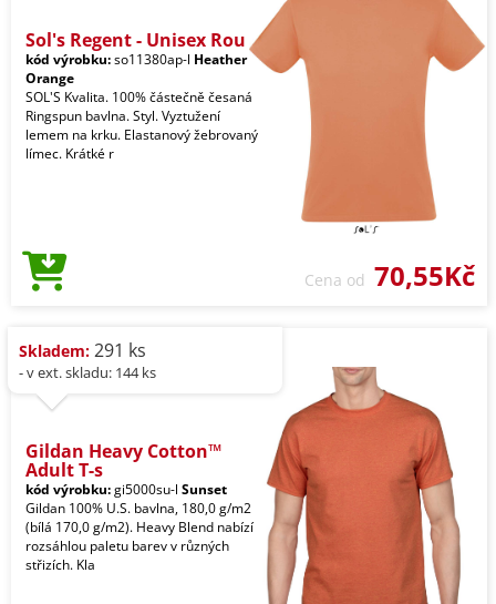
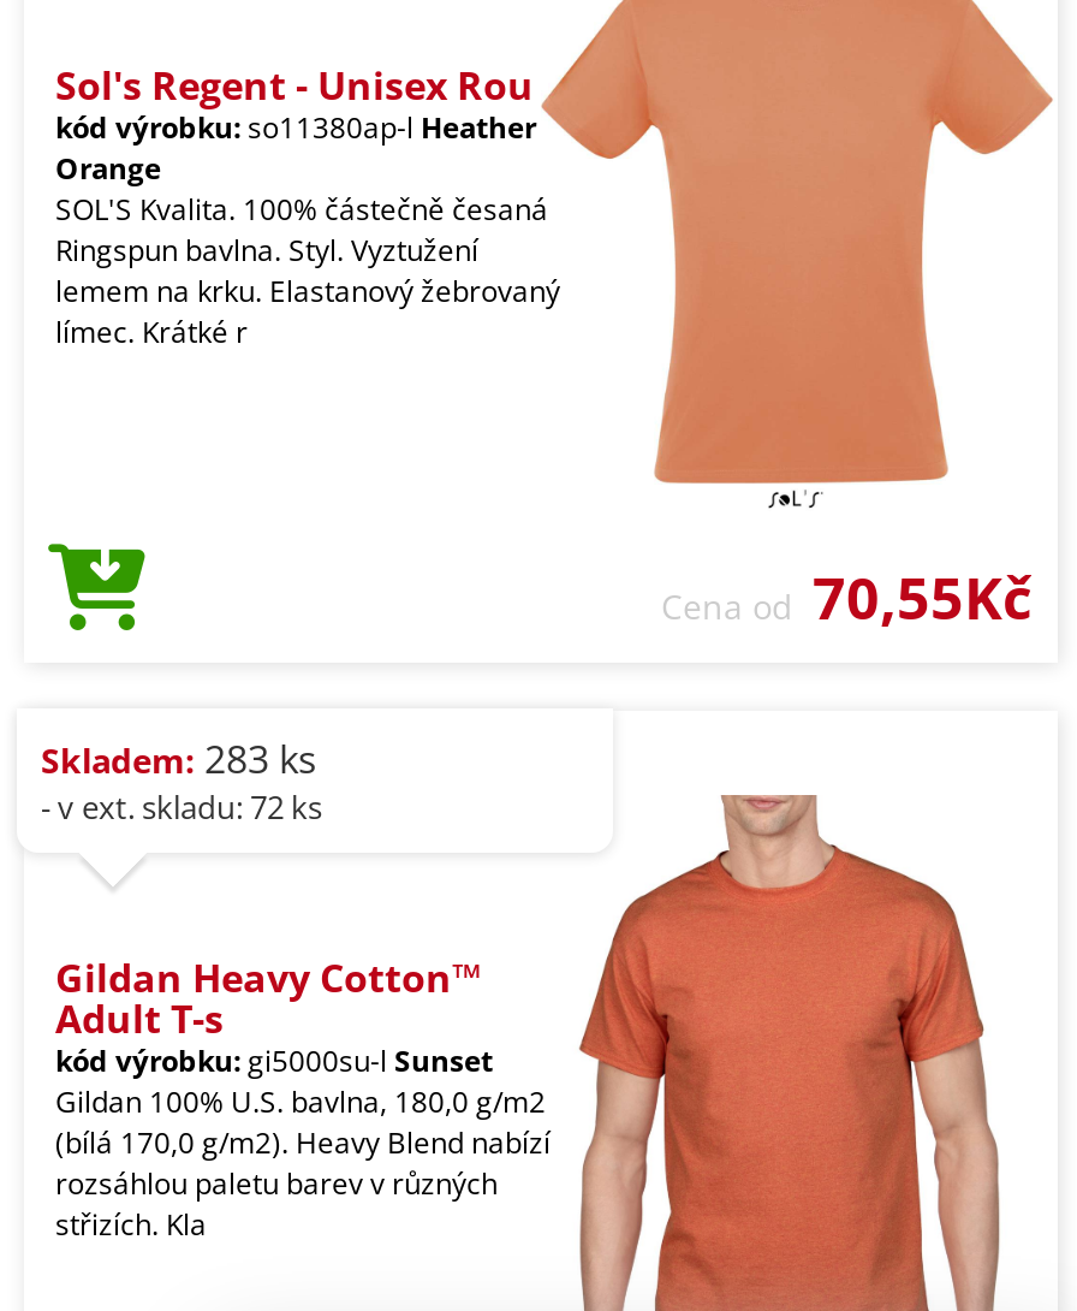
[19,338,146,362] Skladem: 291 ks -> [41,734,317,787] Skladem: 283 ks
[19,362,156,382] - v ext. skladu: 144 ks -> [41,787,322,830] - v ext. skladu: 72 ks

